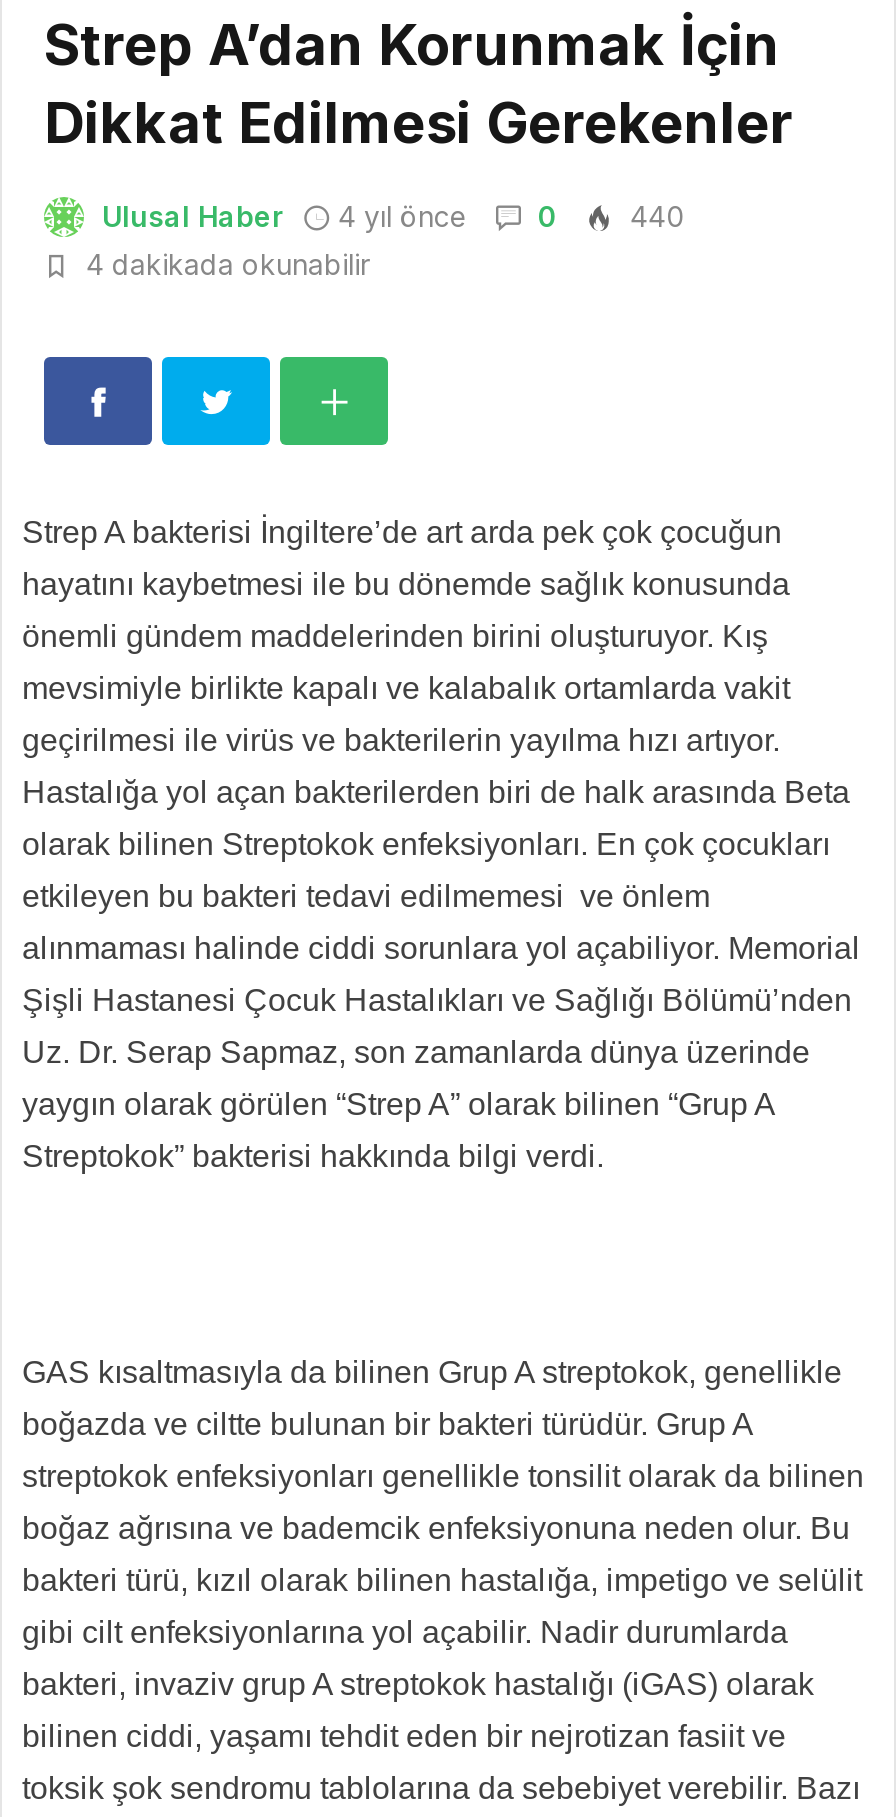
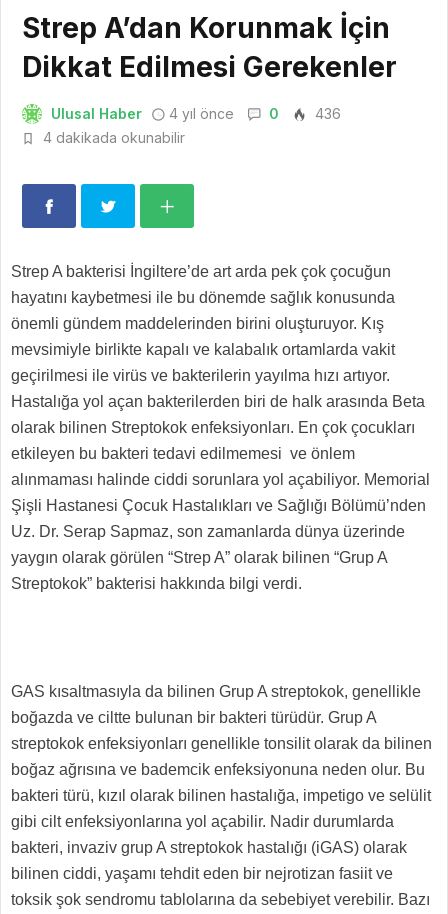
[538,198,684,232] 0 440 -> [269,105,341,122] 0 436

